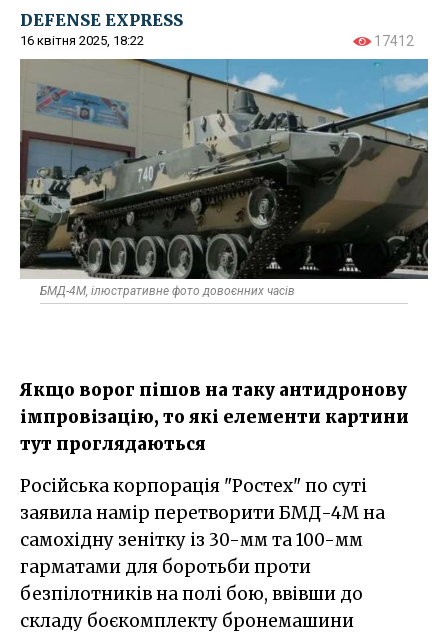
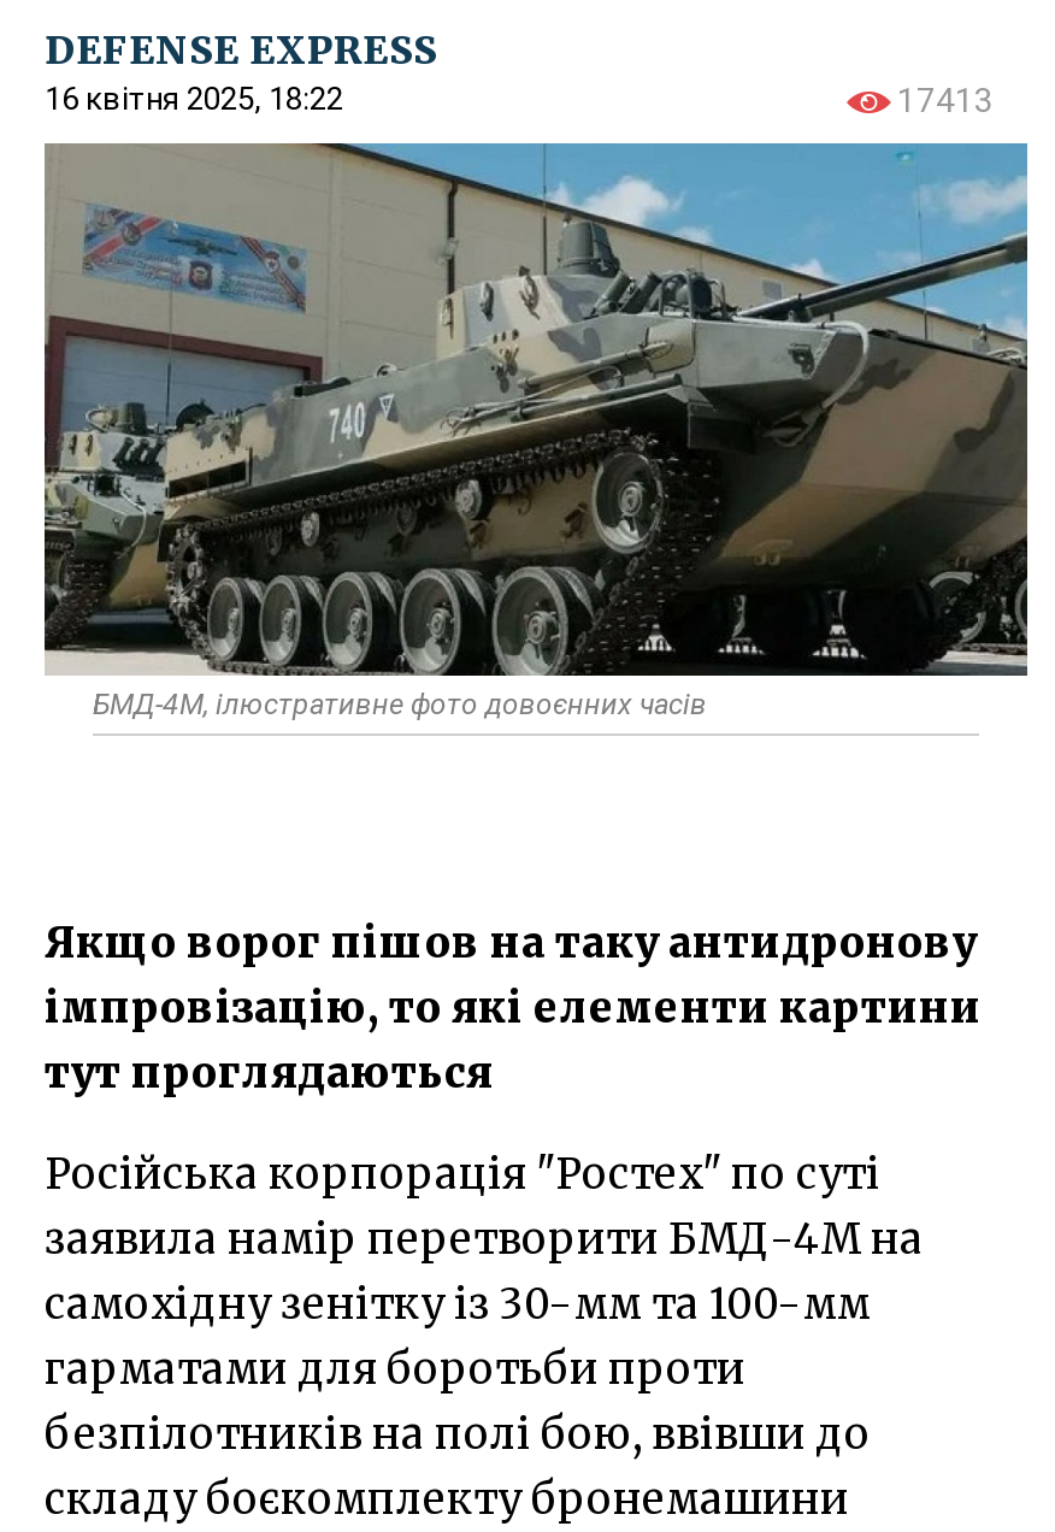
[371,33,414,49] 17412 -> [890,80,994,119] 17413

